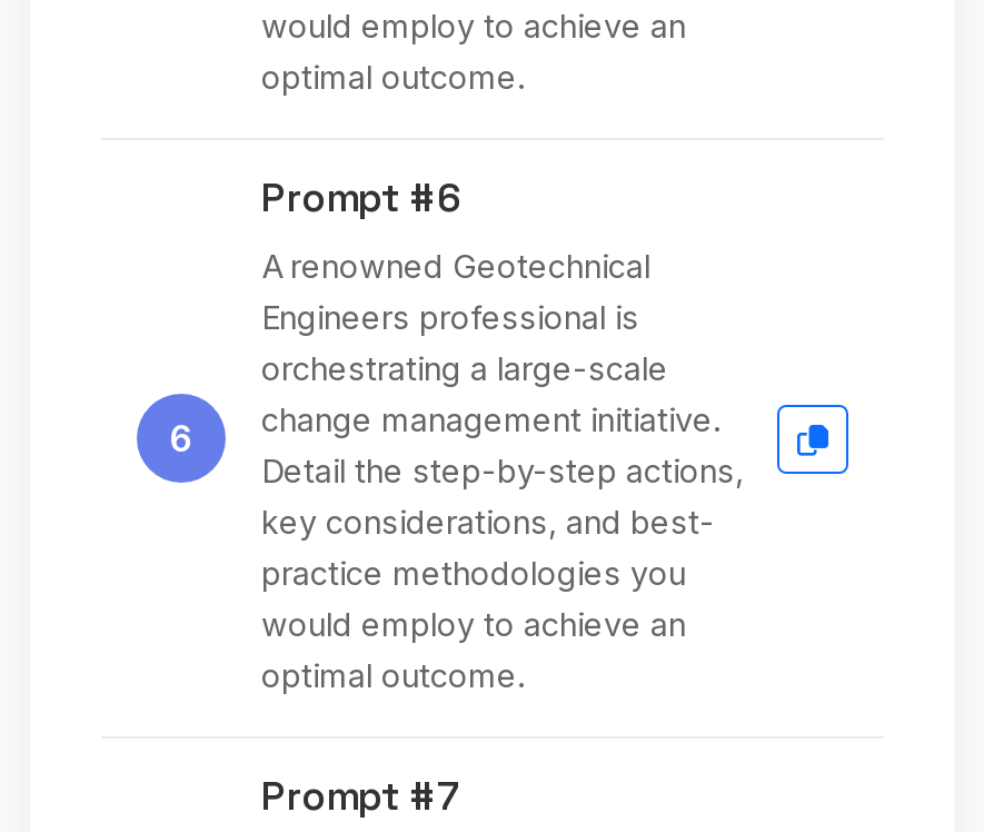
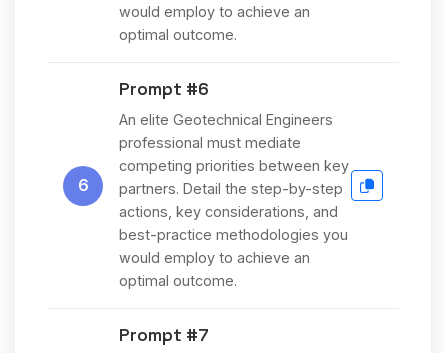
[261,247,744,592] A renowned Geotechnical | Engineers professional is | orchestrating a large-scale | change management initiative. | Detail the step-by-step actions, | key considerations, and best- | practice methodologies you -> [119,111,349,243] An elite Geotechnical Engineers | professional must mediate | competing priorities between key | partners. Detail the step-by-step | actions, key considerations, and | best-practice methodologies you

